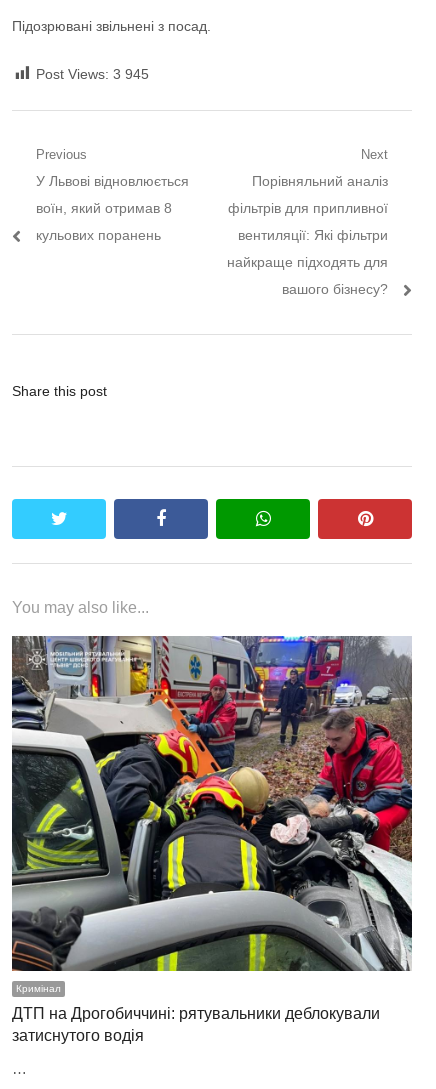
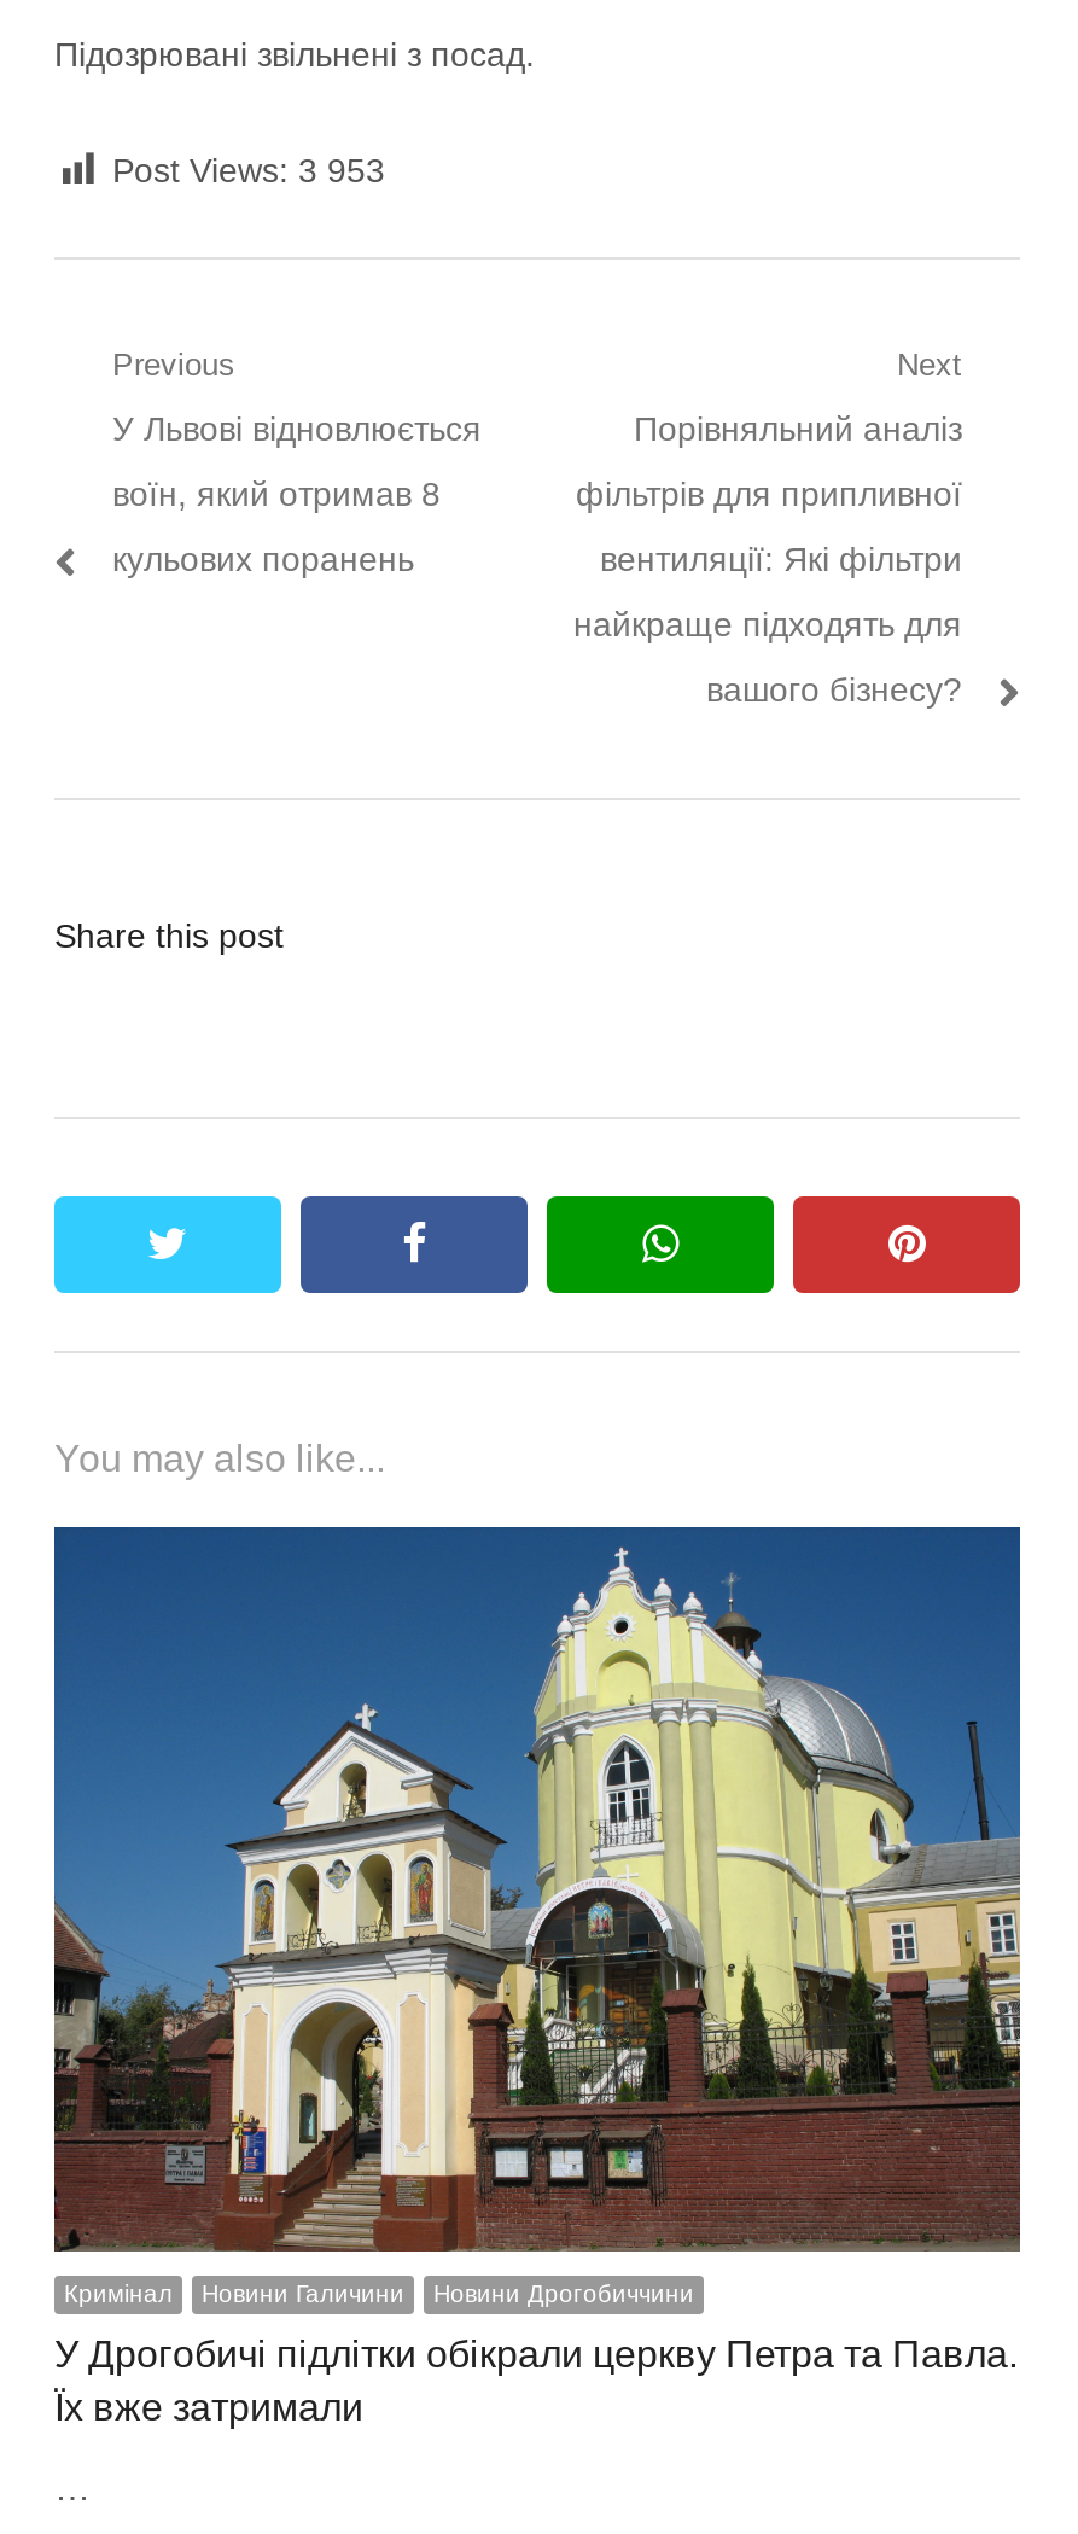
[36,66,149,82] Post Views: 3 945 -> [112,150,385,189] Post Views: 3 953
[11,635,413,963] [image] -> [52,1526,1022,2255] [image]
[12,1005,380,1044] ДТП на Дрогобиччині: рятувальники деблокували | затиснутого водія -> [54,2280,1018,2427] Новини Галичини | Новини Дрогобиччини | У Дрогобичі підлітки обікрали церкву Петра та Павла. | Їх вже затримали

